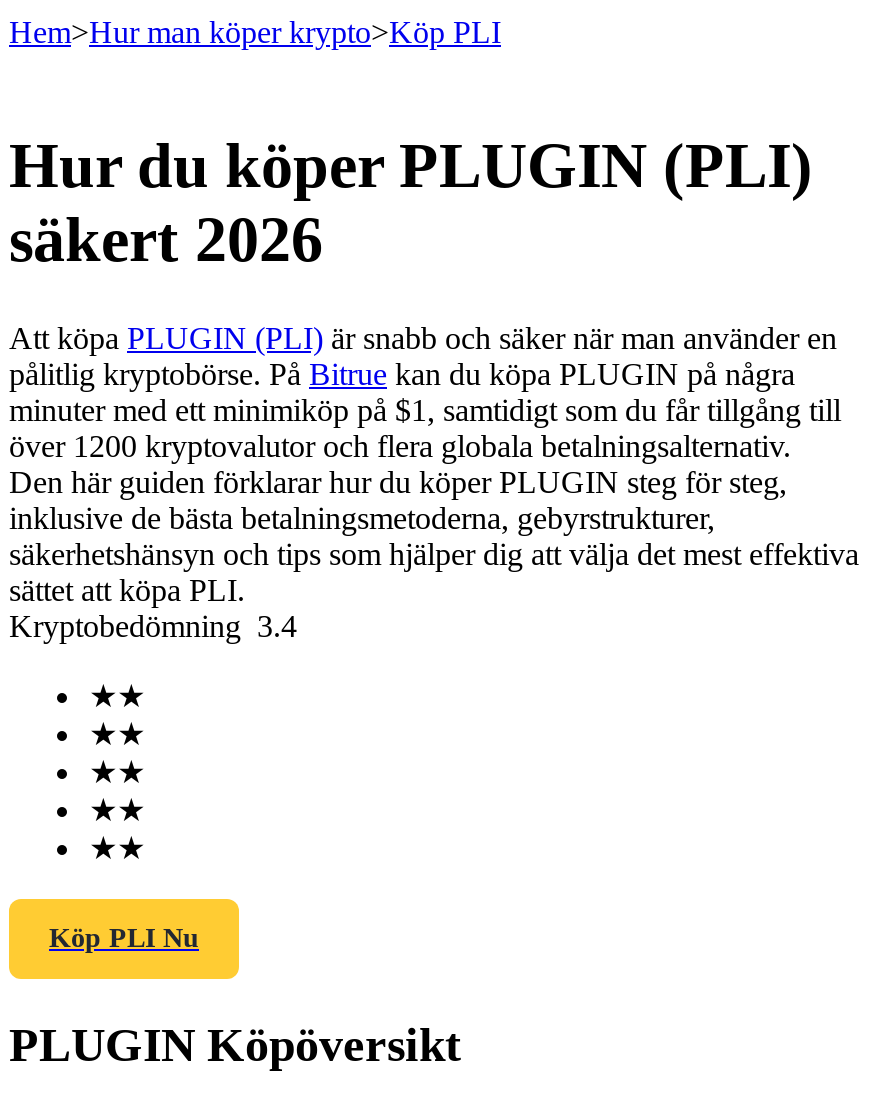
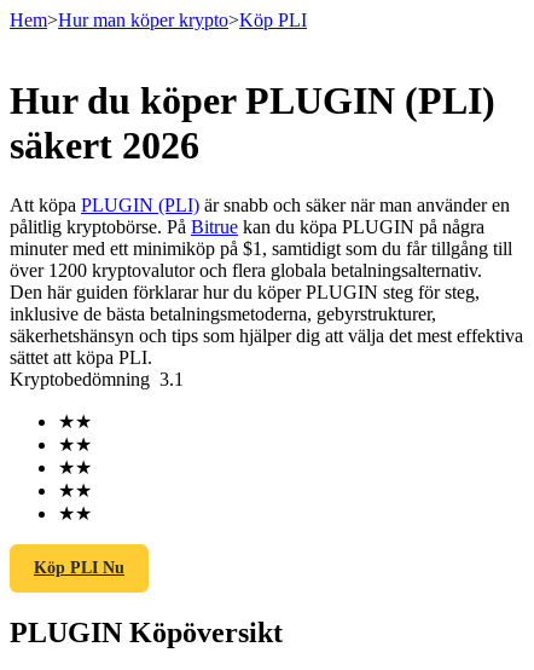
[9,609,297,643] Kryptobedömning 3.4 -> [10,369,184,389] Kryptobedömning 3.1

